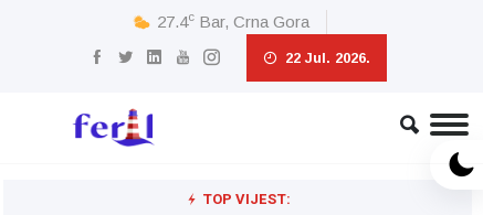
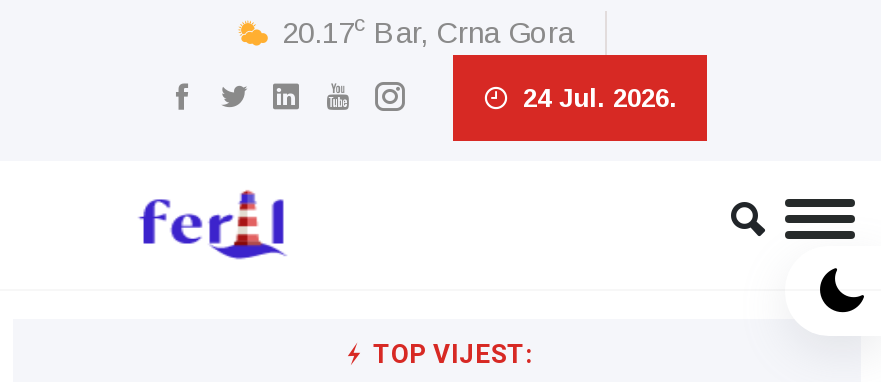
[156,10,309,31] 27.4c Bar, Crna Gora -> [282,12,574,49] 20.17c Bar, Crna Gora
[281,50,370,66] 22 Jul. 2026. -> [515,83,677,113] 24 Jul. 2026.

